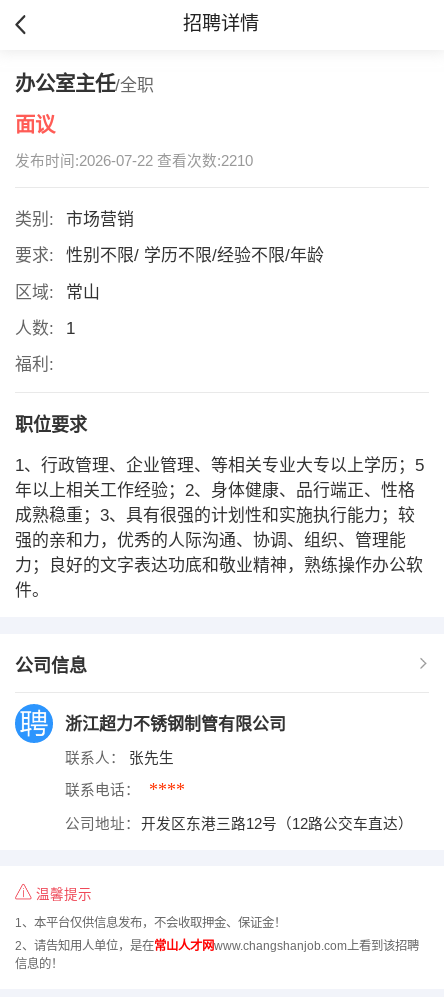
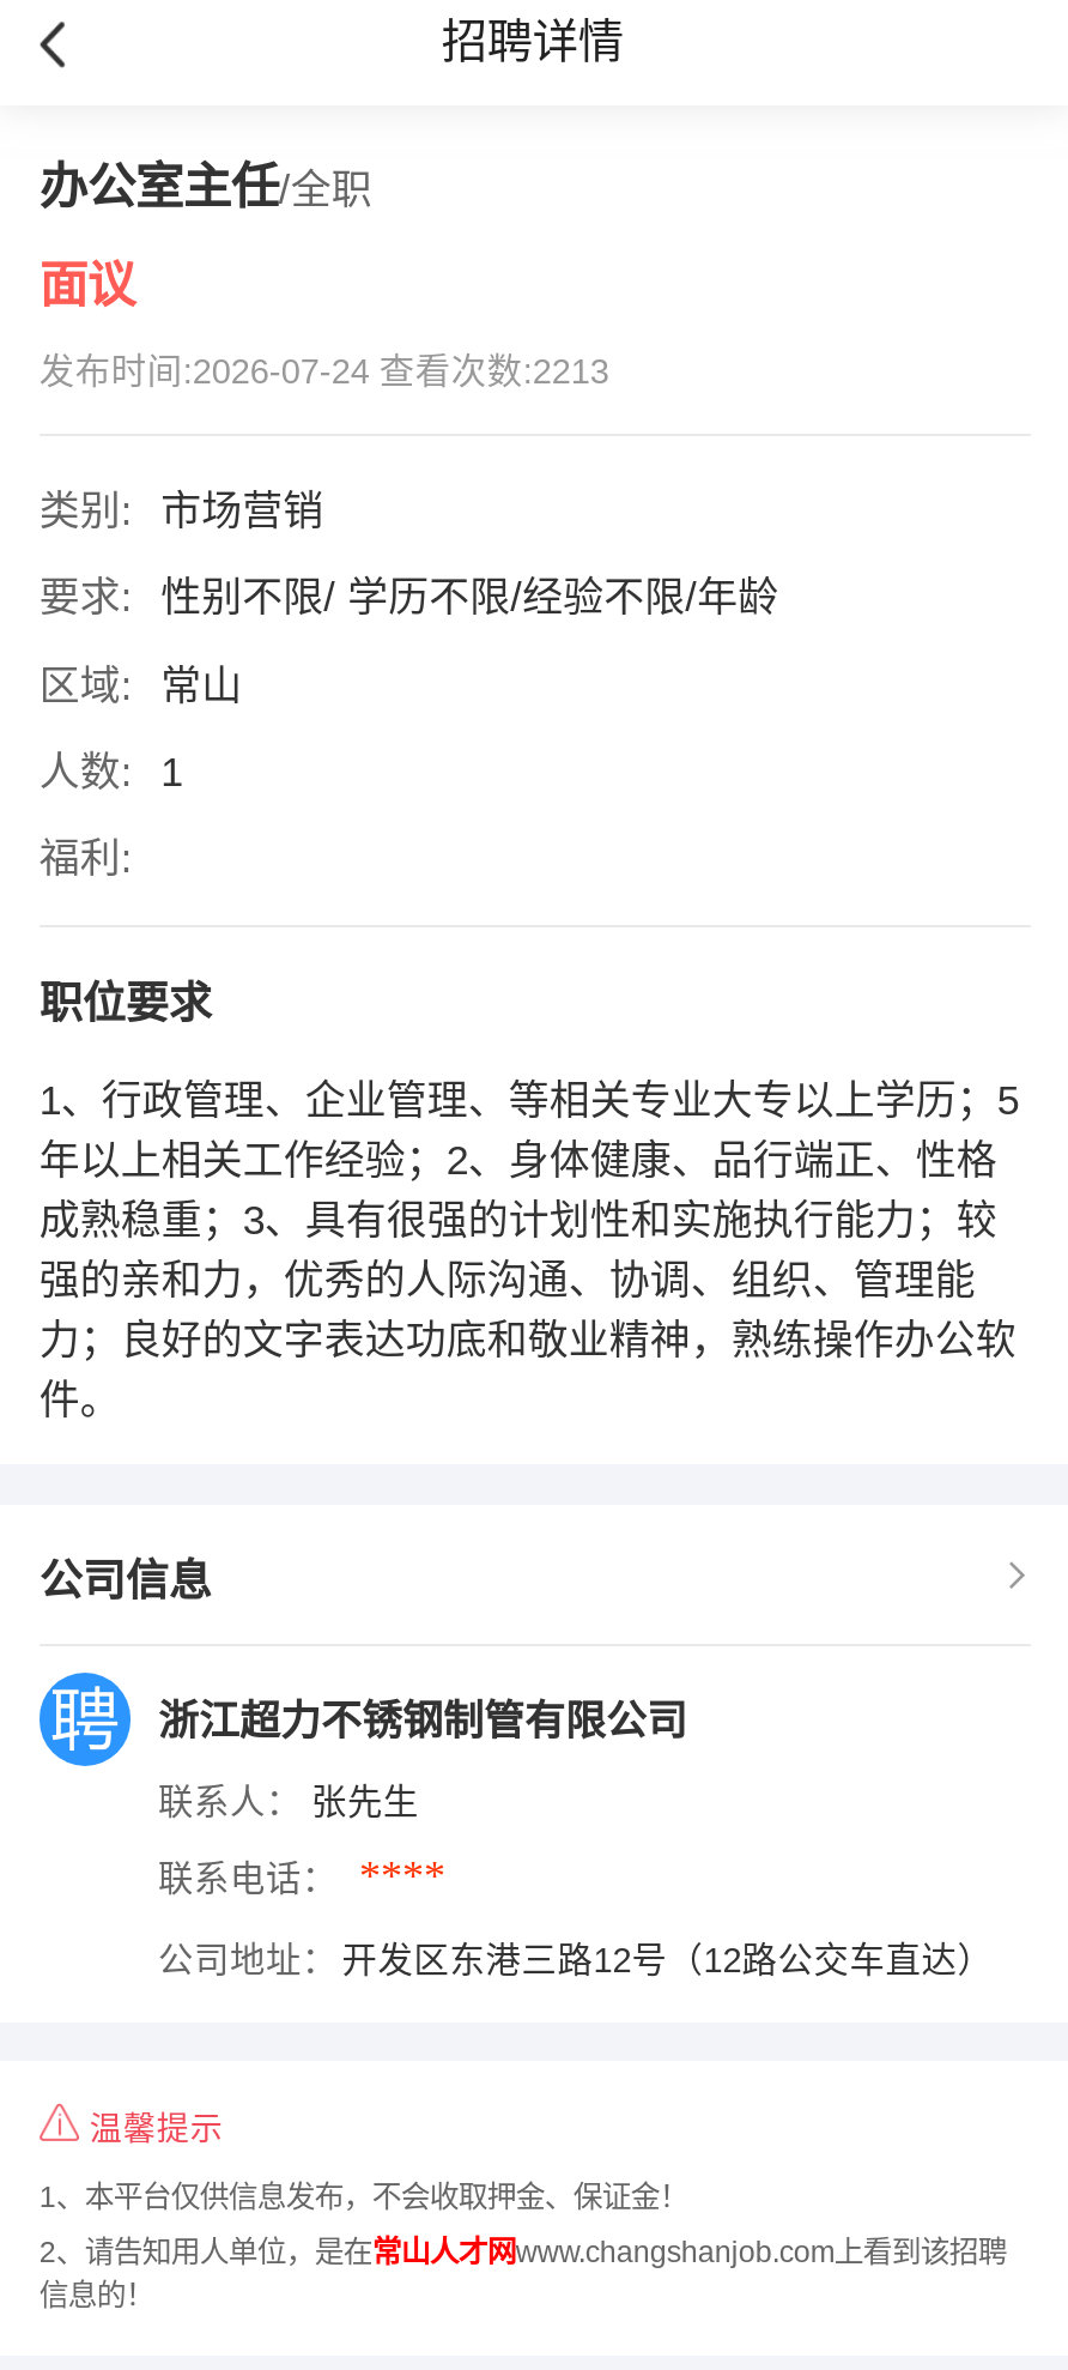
[15,153,253,169] 发布时间:2026-07-22 查看次数:2210 -> [39,353,609,391] 发布时间:2026-07-24 查看次数:2213

